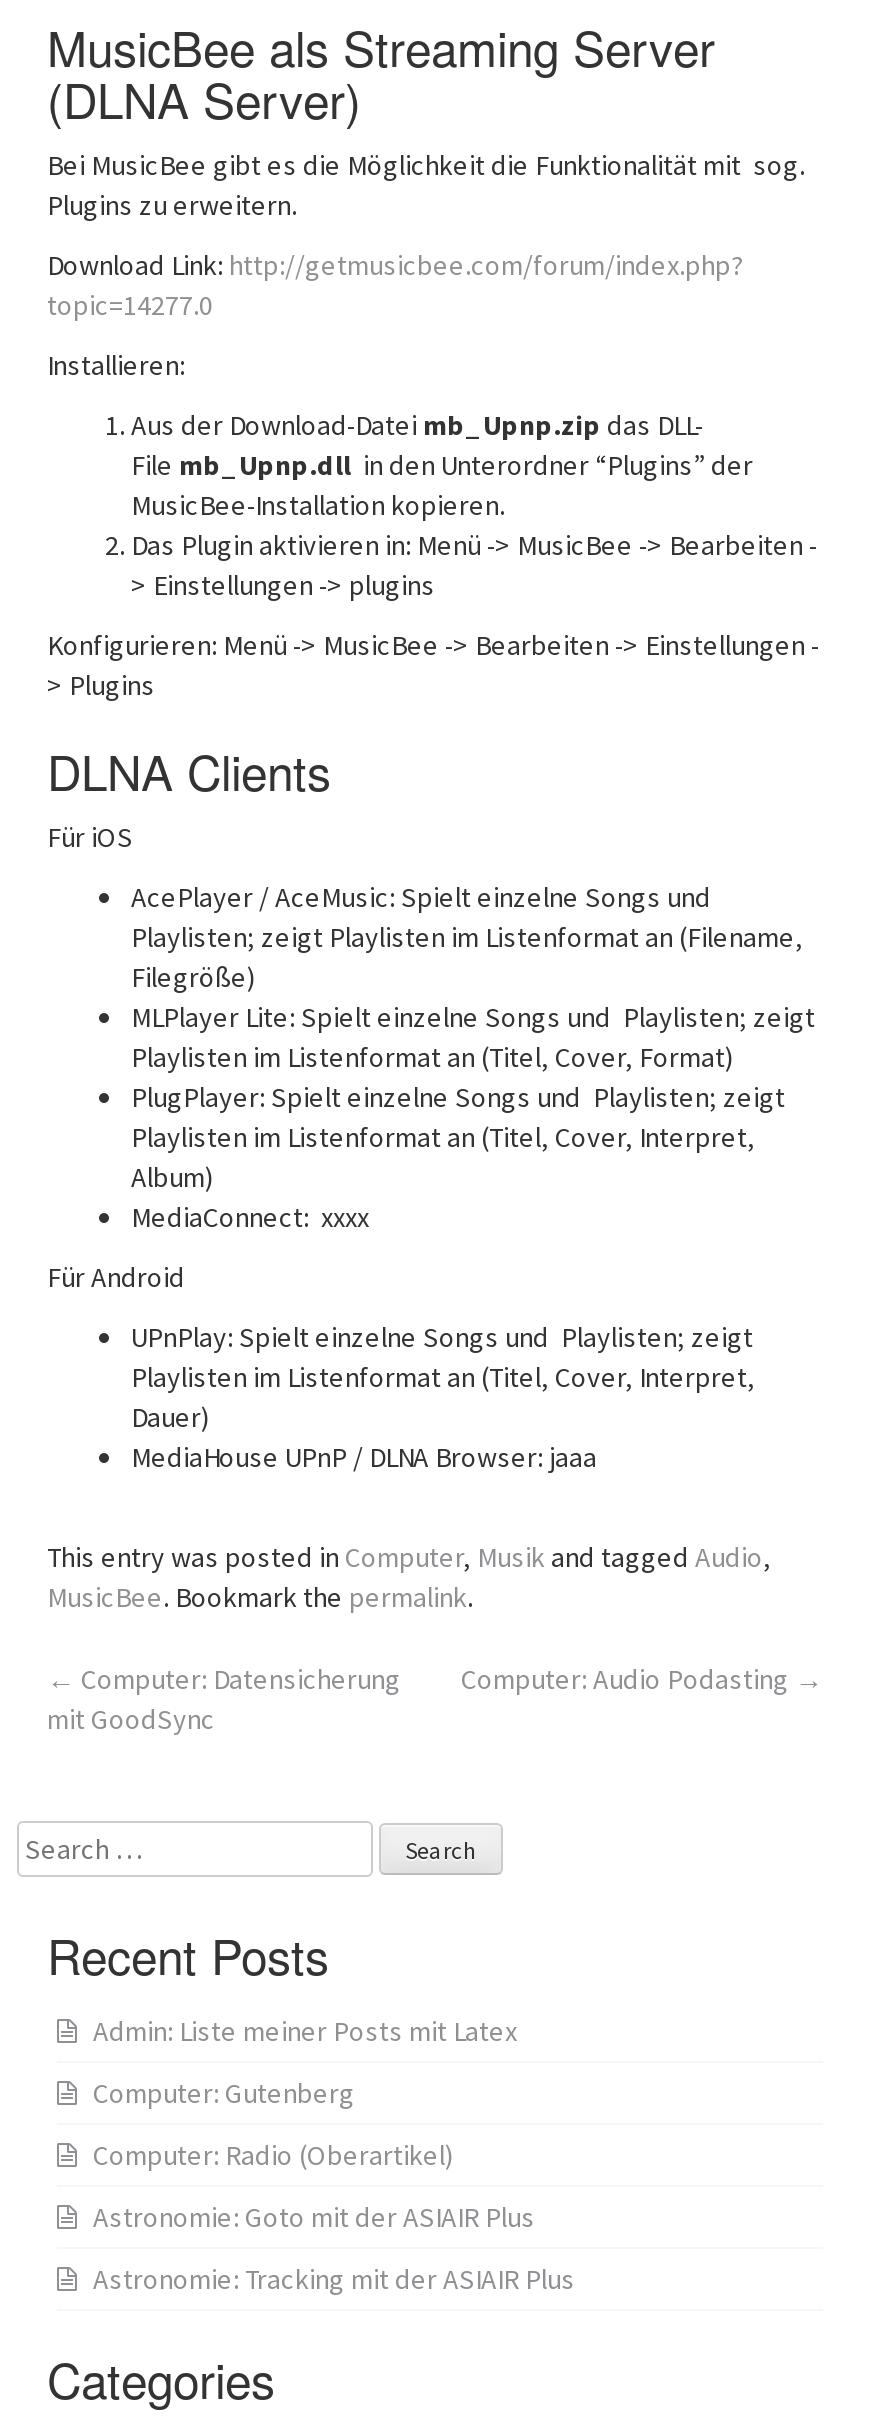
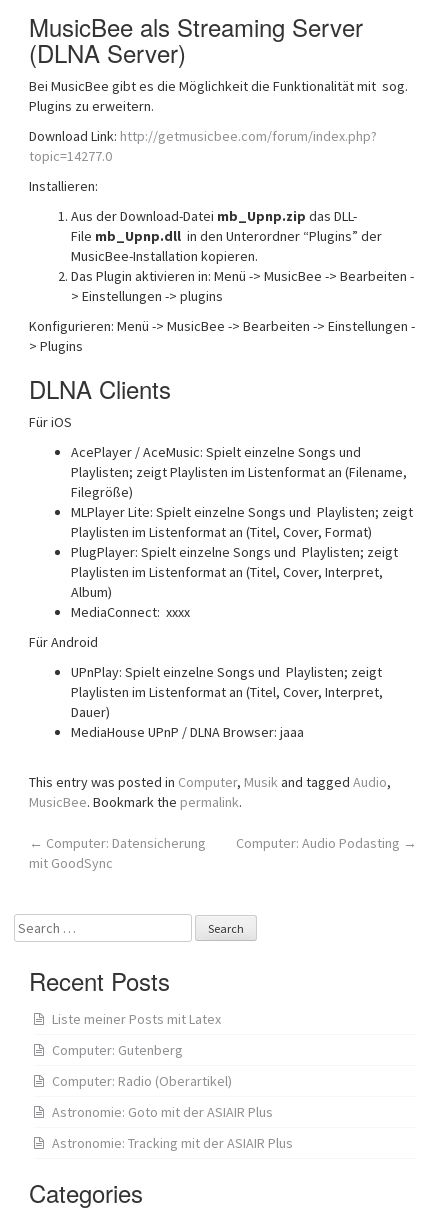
[93,2013,517,2049] Admin: Liste meiner Posts mit Latex -> [52,1010,221,1028] Liste meiner Posts mit Latex

